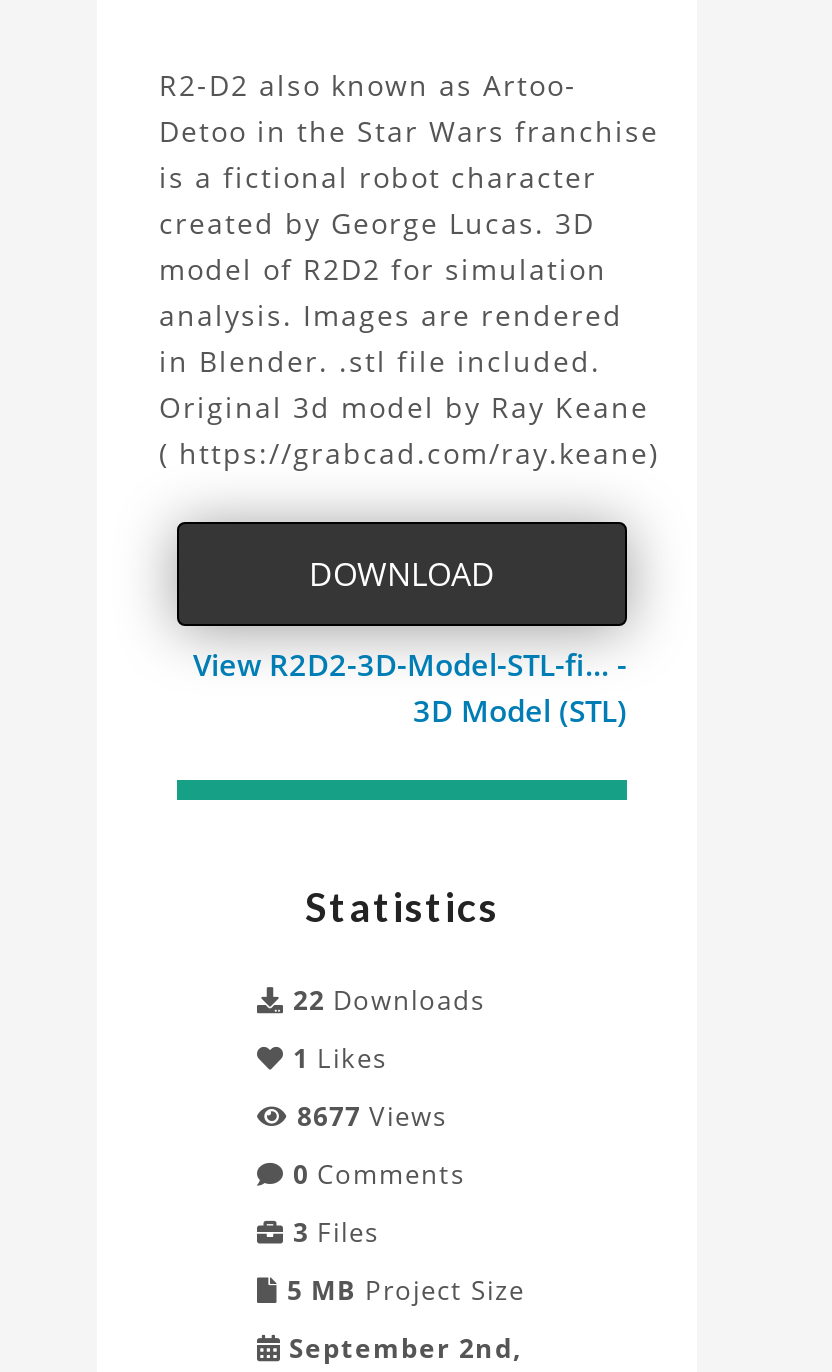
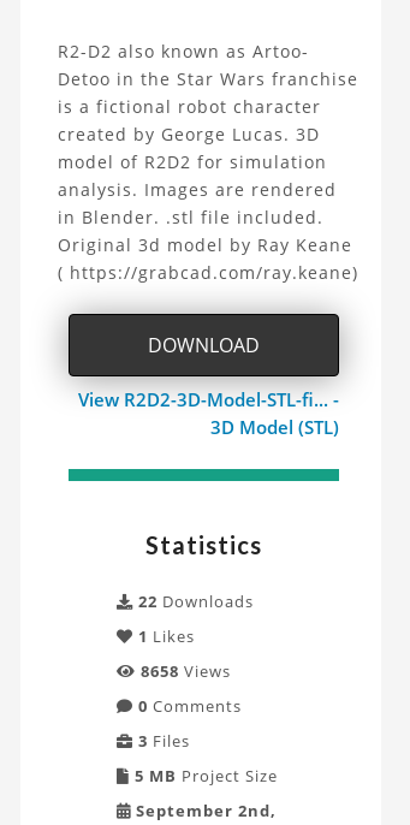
[289,1098,447,1134] 8677 Views -> [136,660,231,682] 8658 Views

